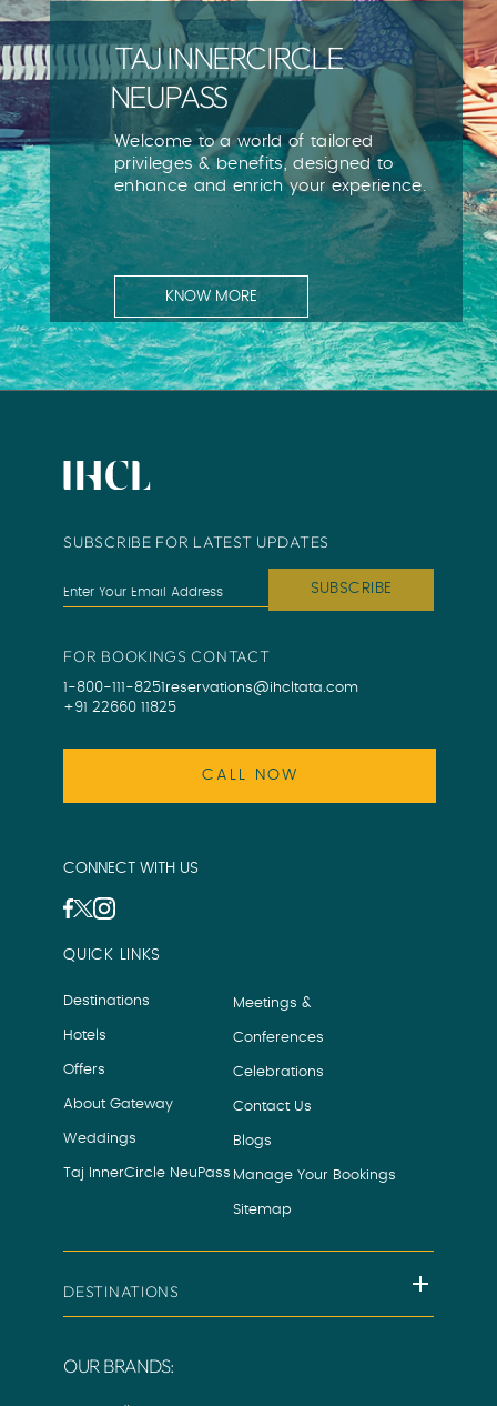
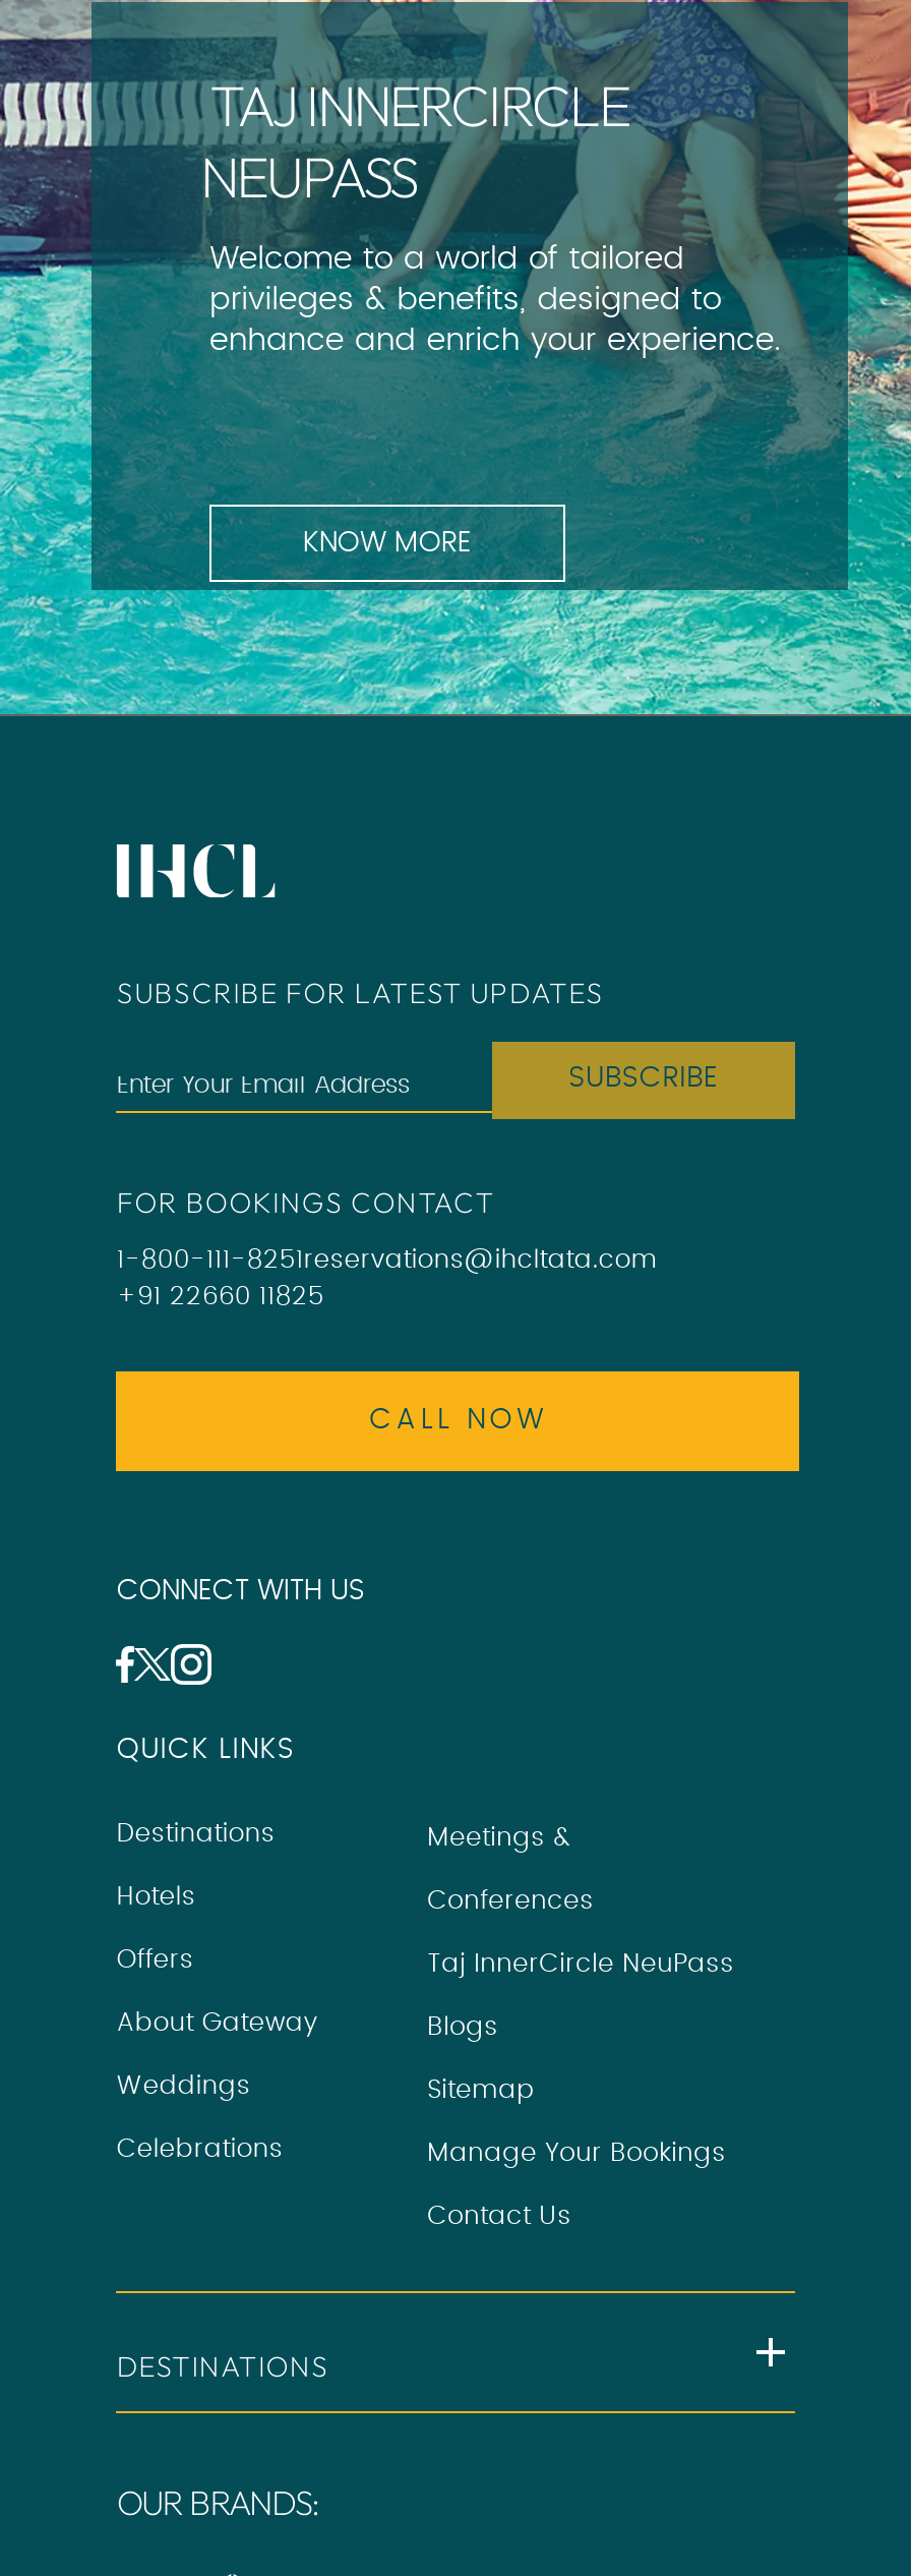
moved [233,1065,324,1079] -> [117,2138,283,2164]: Celebrations
moved [233,1099,312,1114] -> [427,2203,572,2230]: Contact Us
moved [233,1134,396,1217] -> [427,2014,726,2167]: Blogs | Manage Your Bookings | Sitemap
moved [64,1167,231,1181] -> [427,1951,734,1978]: Taj InnerCircle NeuPass

